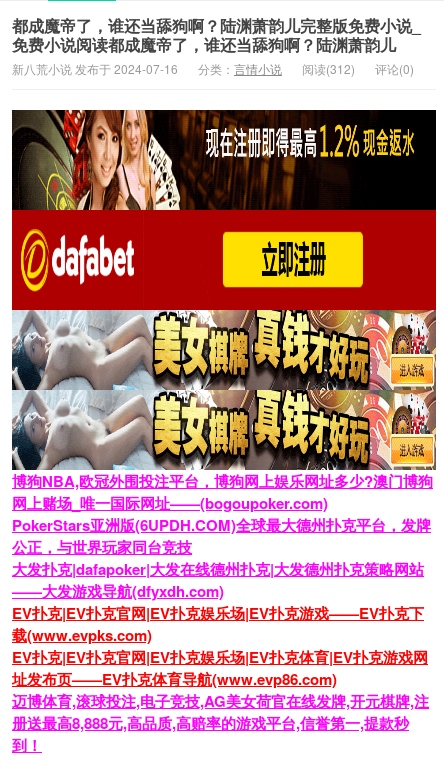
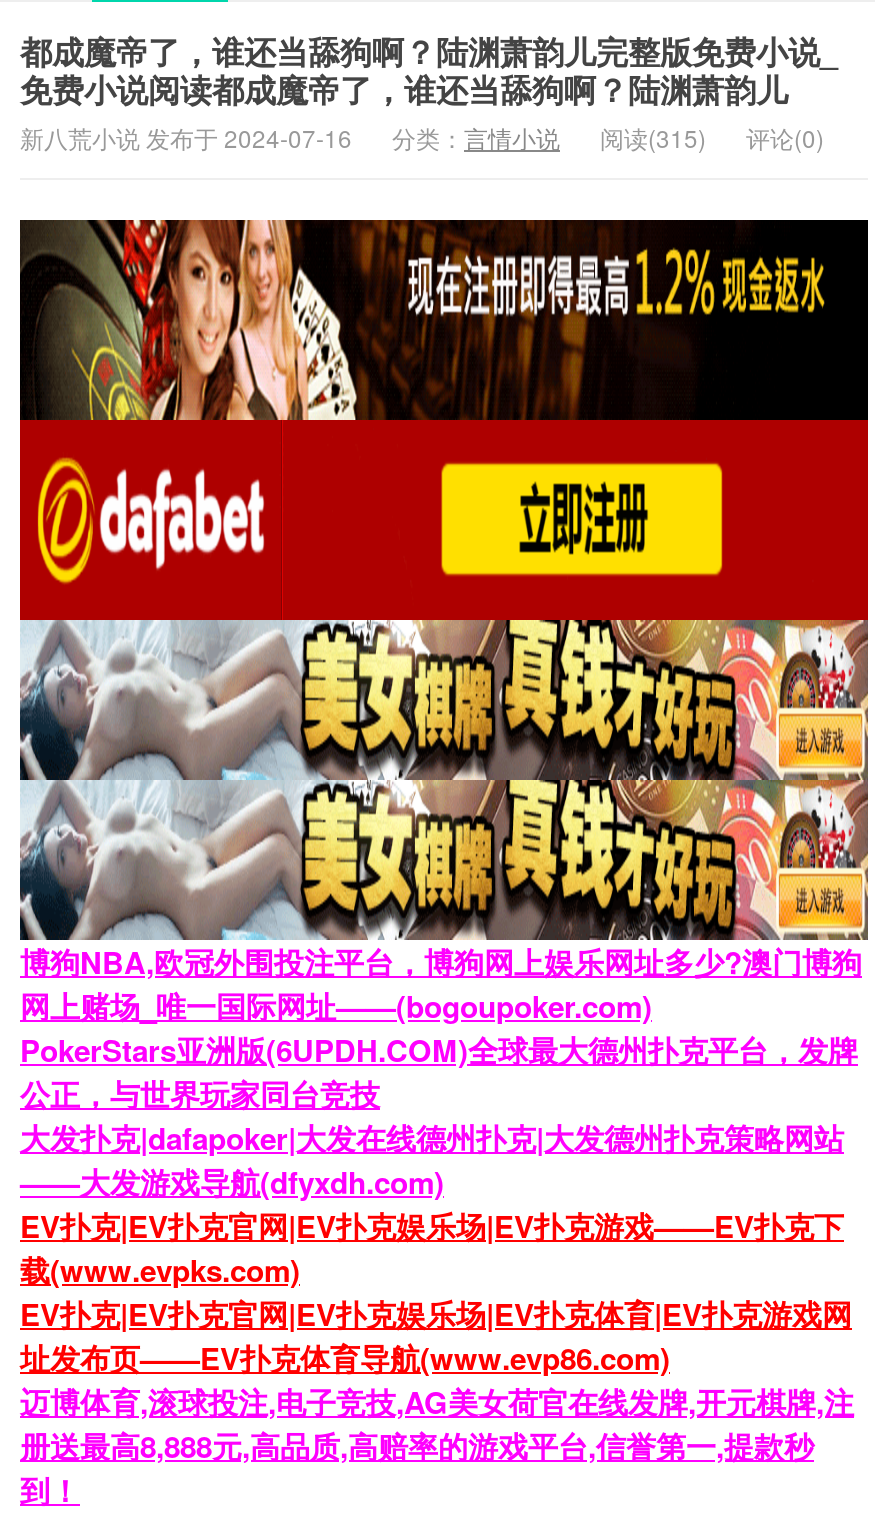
[12,60,414,77] 新八荒小说 发布于 2024-07-16 分类：言情小说 阅读(312) 评论(0) -> [20,120,824,154] 新八荒小说 发布于 2024-07-16 分类：言情小说 阅读(315) 评论(0)

